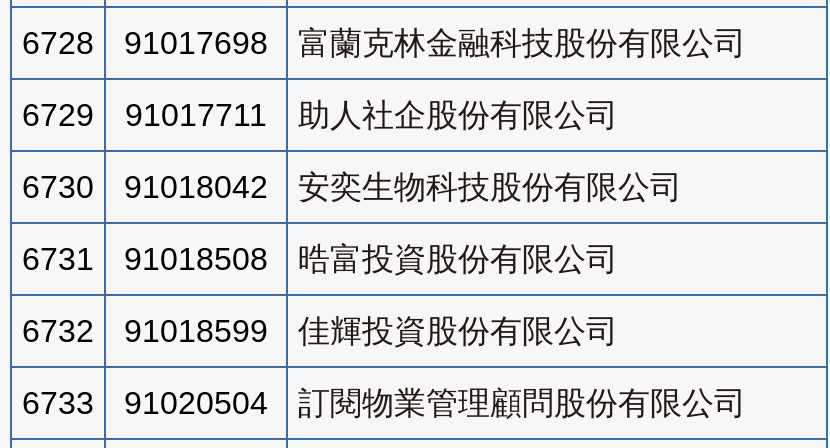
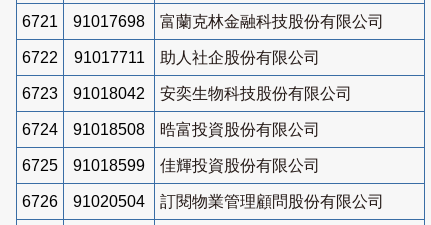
[22,26,746,60] 6728 91017698 富蘭克林金融科技股份有限公司 -> [22,13,384,30] 6721 91017698 富蘭克林金融科技股份有限公司
[22,98,618,132] 6729 91017711 助人社企股份有限公司 -> [22,49,320,66] 6722 91017711 助人社企股份有限公司
[22,170,682,204] 6730 91018042 安奕生物科技股份有限公司 -> [22,85,352,102] 6723 91018042 安奕生物科技股份有限公司
[22,242,618,276] 6731 91018508 晧富投資股份有限公司 -> [22,121,320,138] 6724 91018508 晧富投資股份有限公司
[22,314,618,348] 6732 91018599 佳輝投資股份有限公司 -> [22,157,320,174] 6725 91018599 佳輝投資股份有限公司
[22,386,746,420] 6733 91020504 訂閱物業管理顧問股份有限公司 -> [22,193,384,210] 6726 91020504 訂閱物業管理顧問股份有限公司

